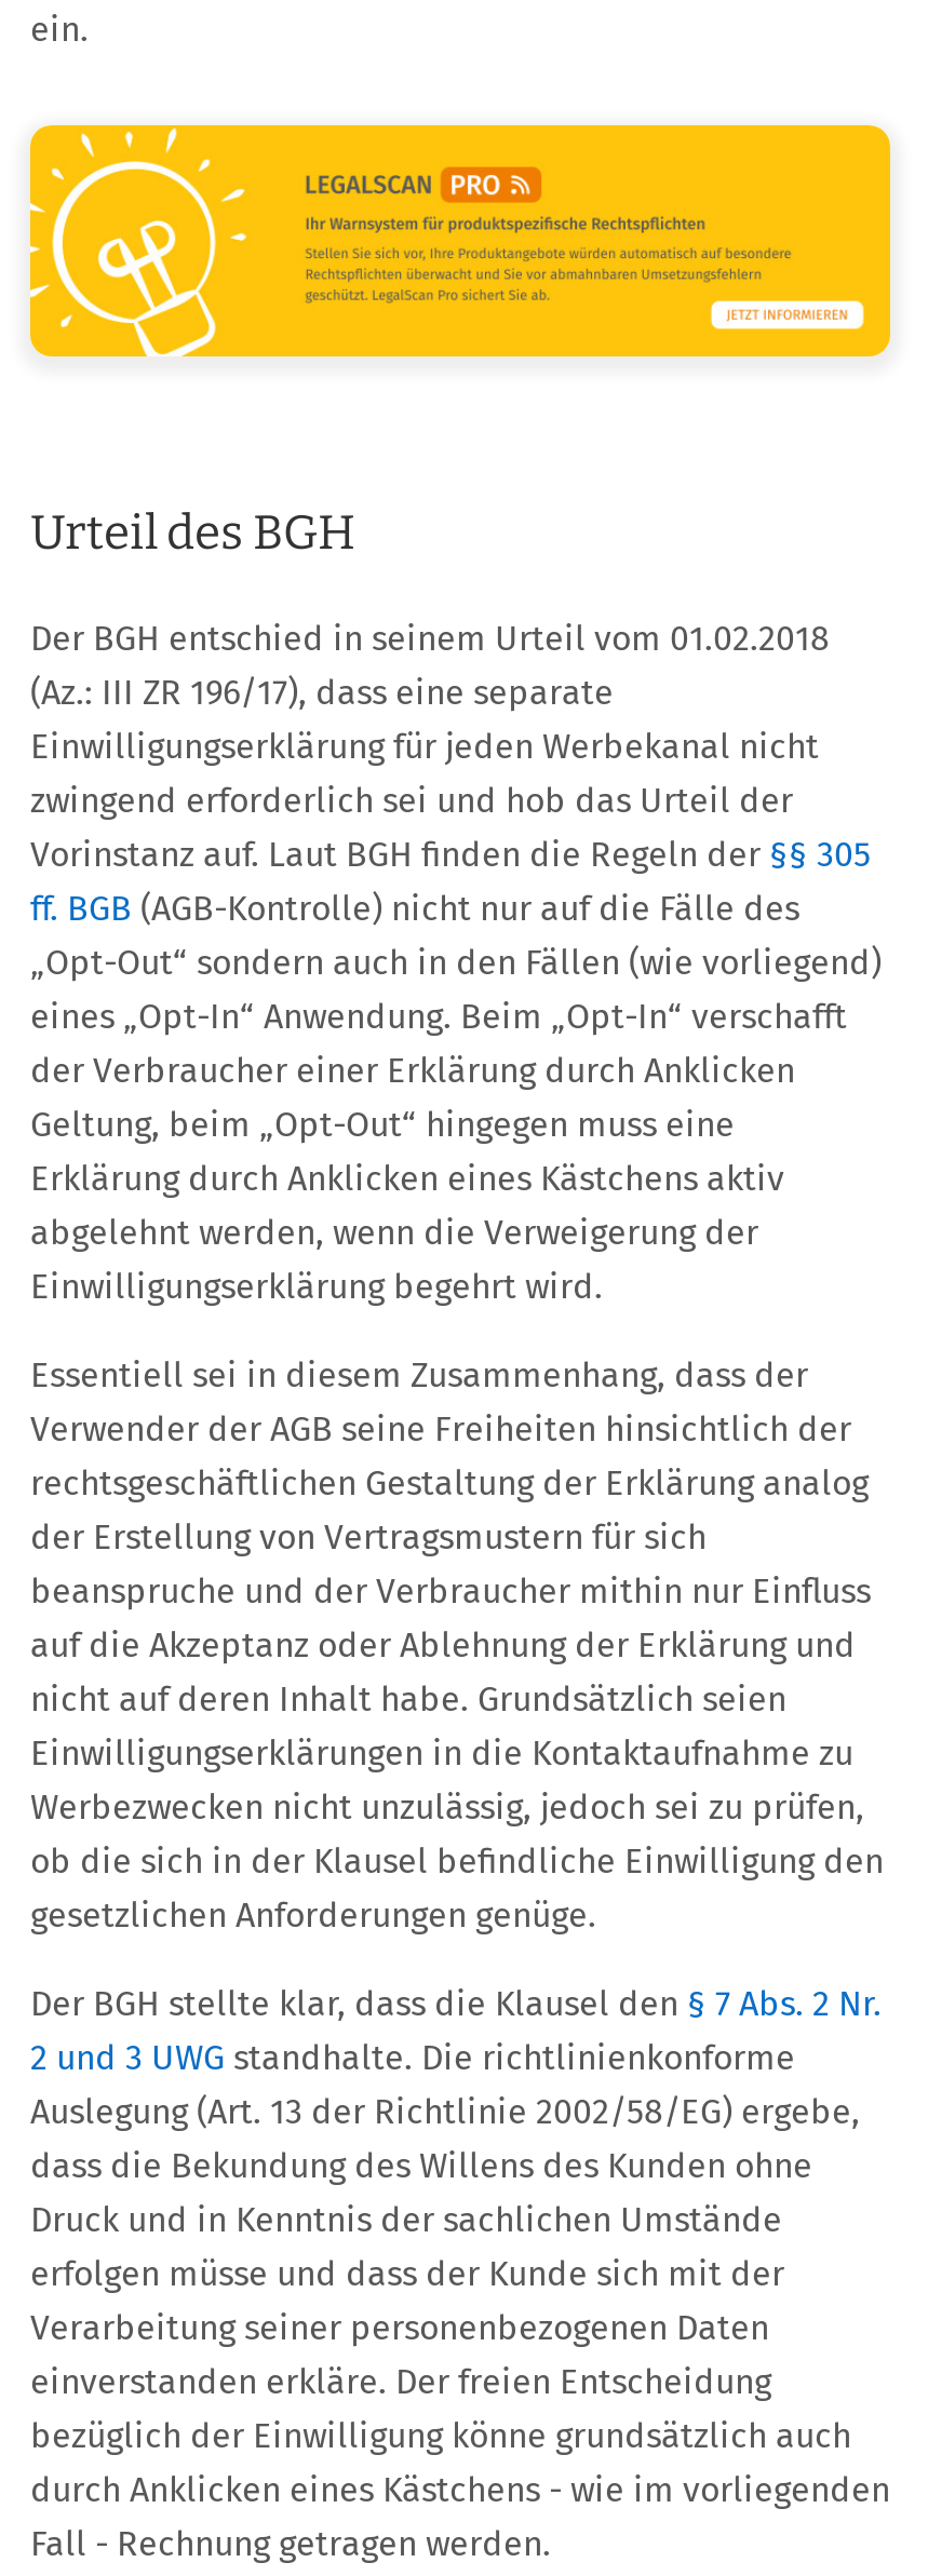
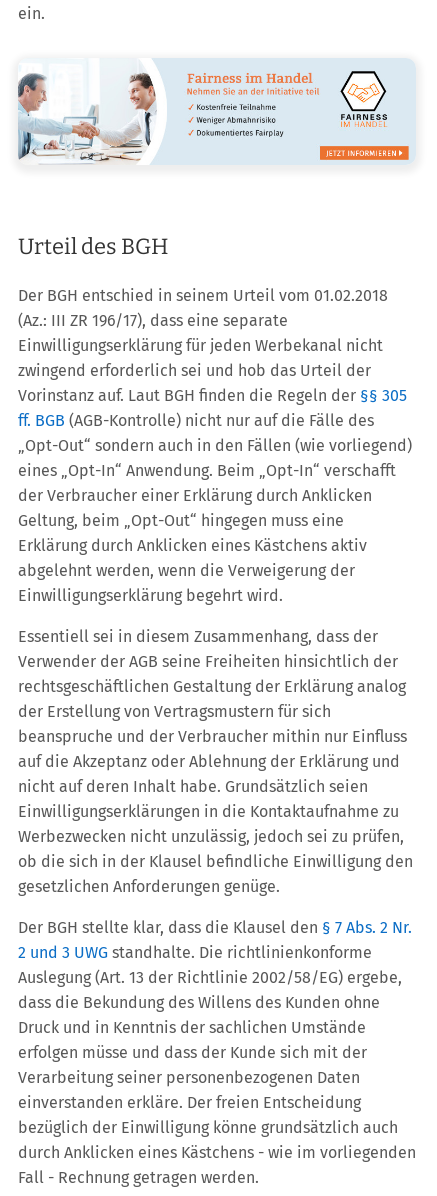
[28,123,892,359] [image] -> [17,57,416,166] [image]

